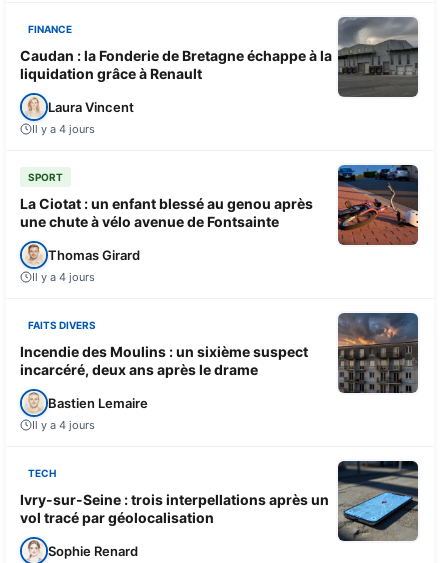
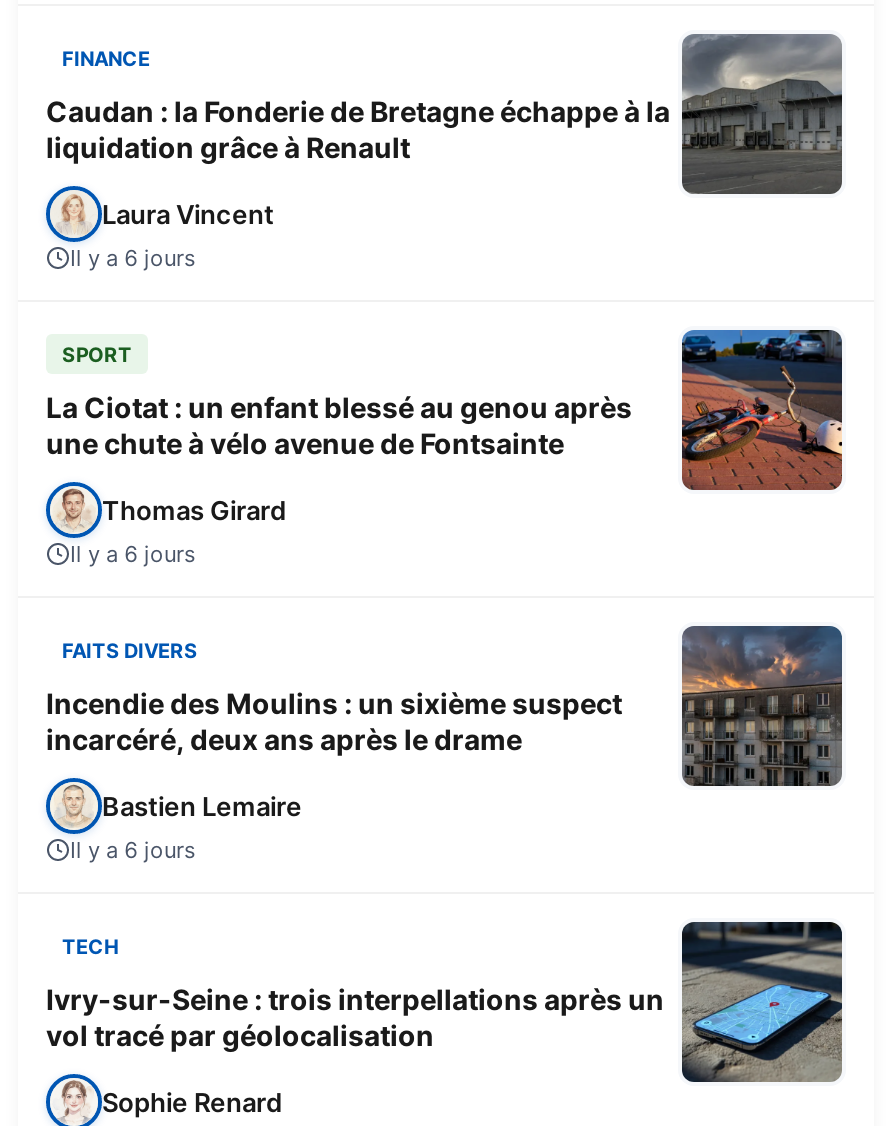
[32,122,95,136] Il y a 4 jours -> [70,243,196,271] Il y a 6 jours
[32,270,95,284] Il y a 4 jours -> [70,539,196,567] Il y a 6 jours
[32,418,95,432] Il y a 4 jours -> [70,835,196,863] Il y a 6 jours

